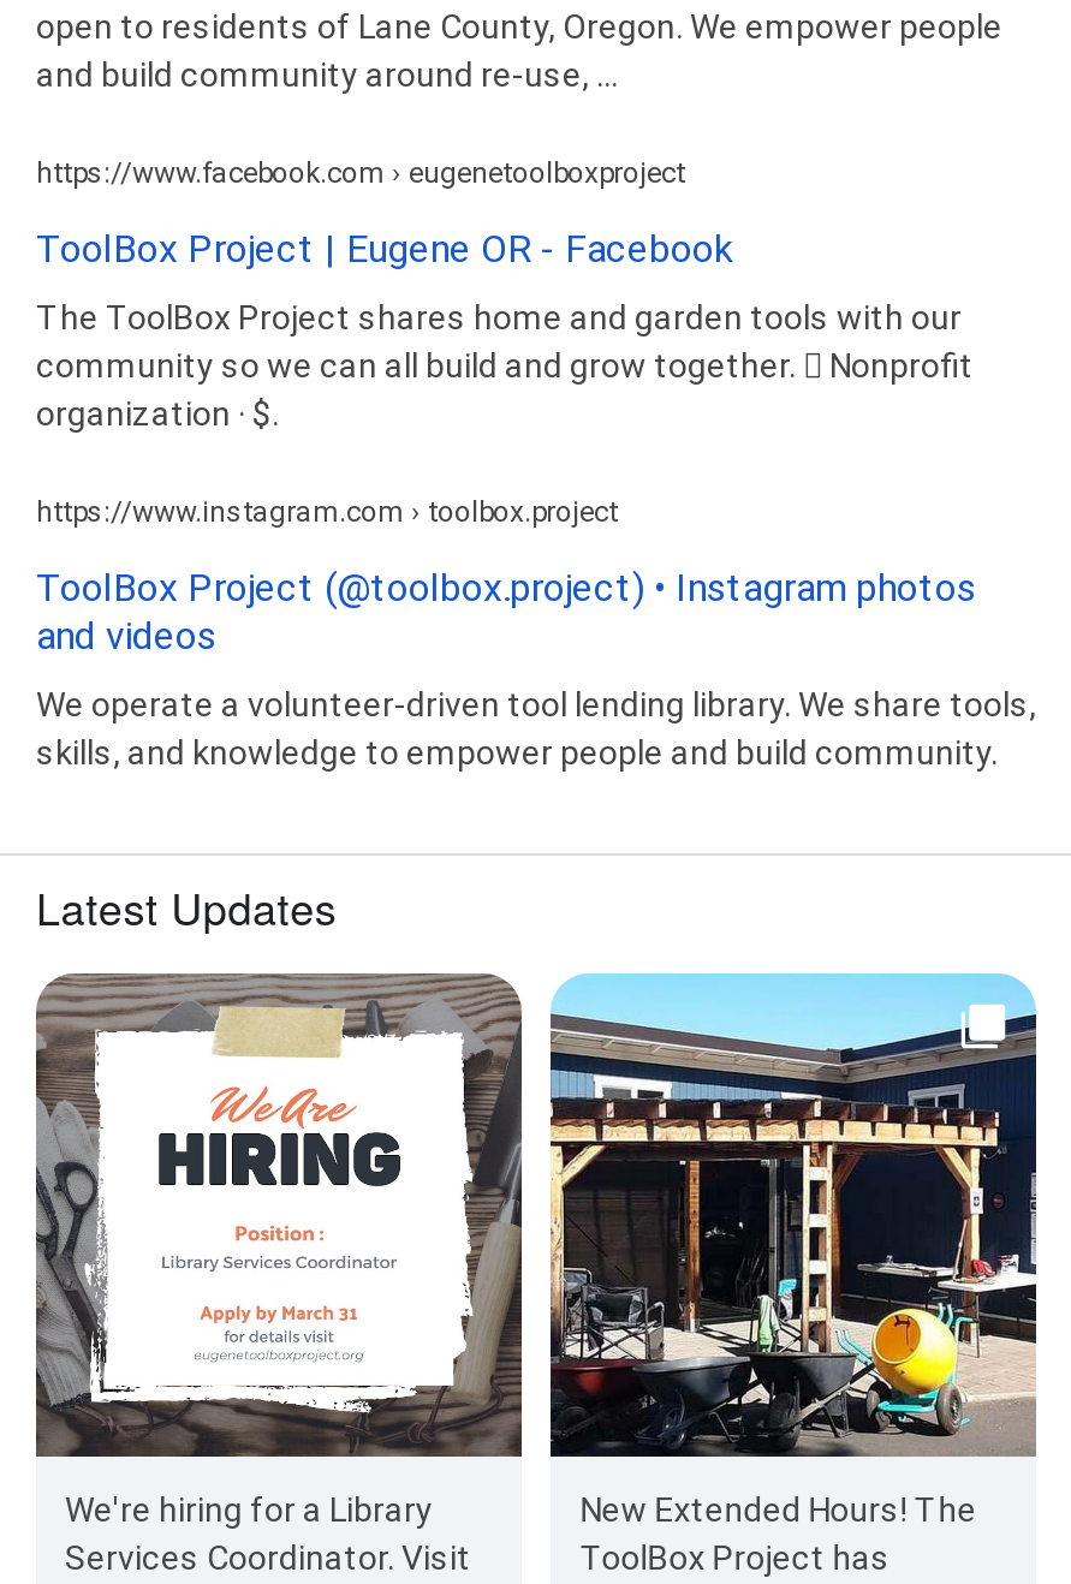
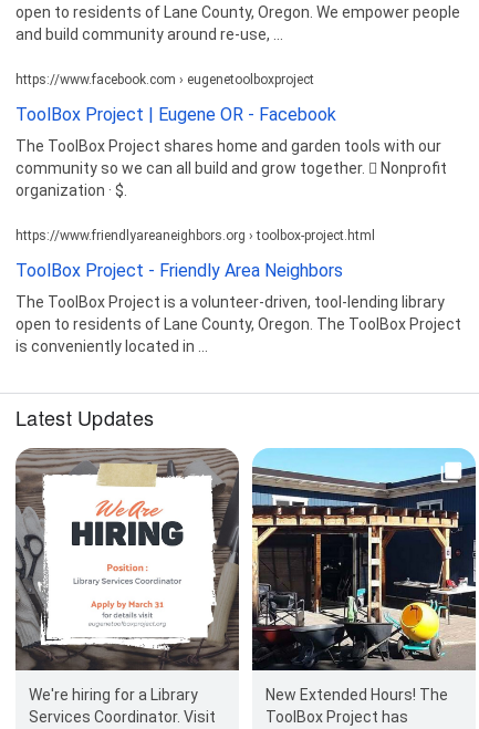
[36,494,618,528] https://www.instagram.com › toolbox.project -> [15,228,375,243] https://www.friendlyareaneighbors.org › toolbox-project.html
[36,564,976,658] ToolBox Project (@toolbox.project) • Instagram photos | and videos -> [15,260,343,281] ToolBox Project - Friendly Area Neighbors
[36,684,1036,771] We operate a volunteer-driven tool lending library. We share tools, | skills, and knowledge to empower people and build community. -> [15,293,461,355] The ToolBox Project is a volunteer-driven, tool-lending library | open to residents of Lane County, Oregon. The ToolBox Project | is conveniently located in ...

